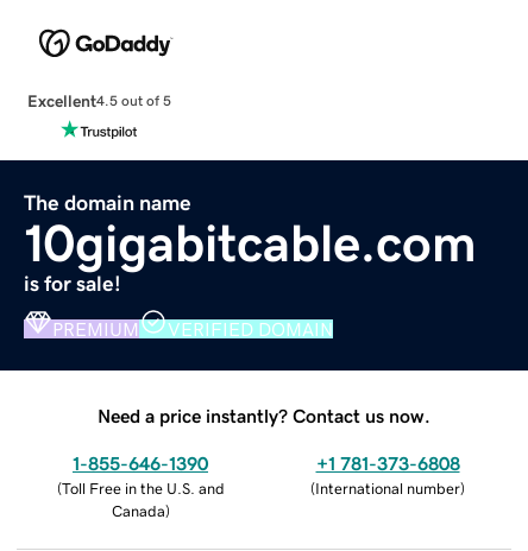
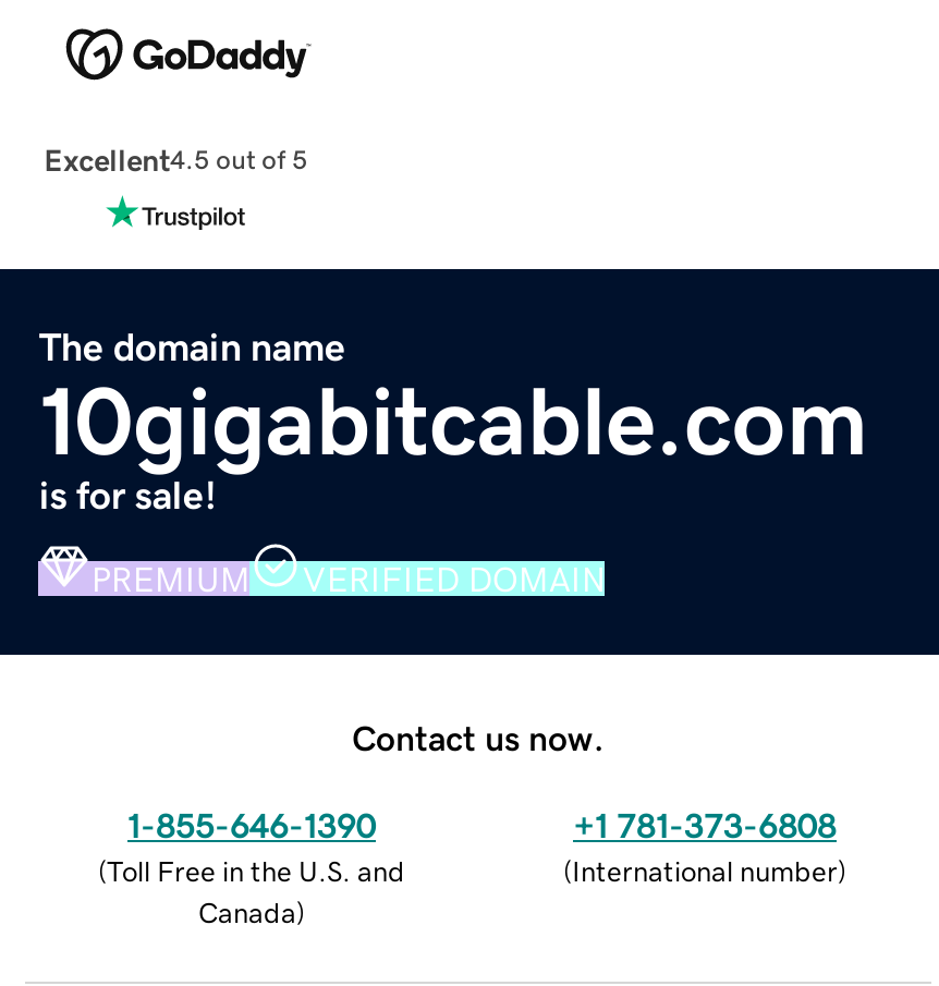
[98,406,430,425] Need a price instantly? Contact us now. -> [352,719,605,754] Contact us now.

